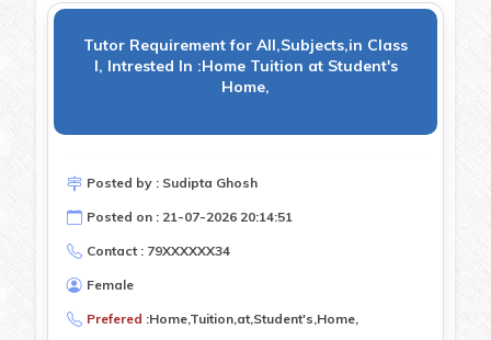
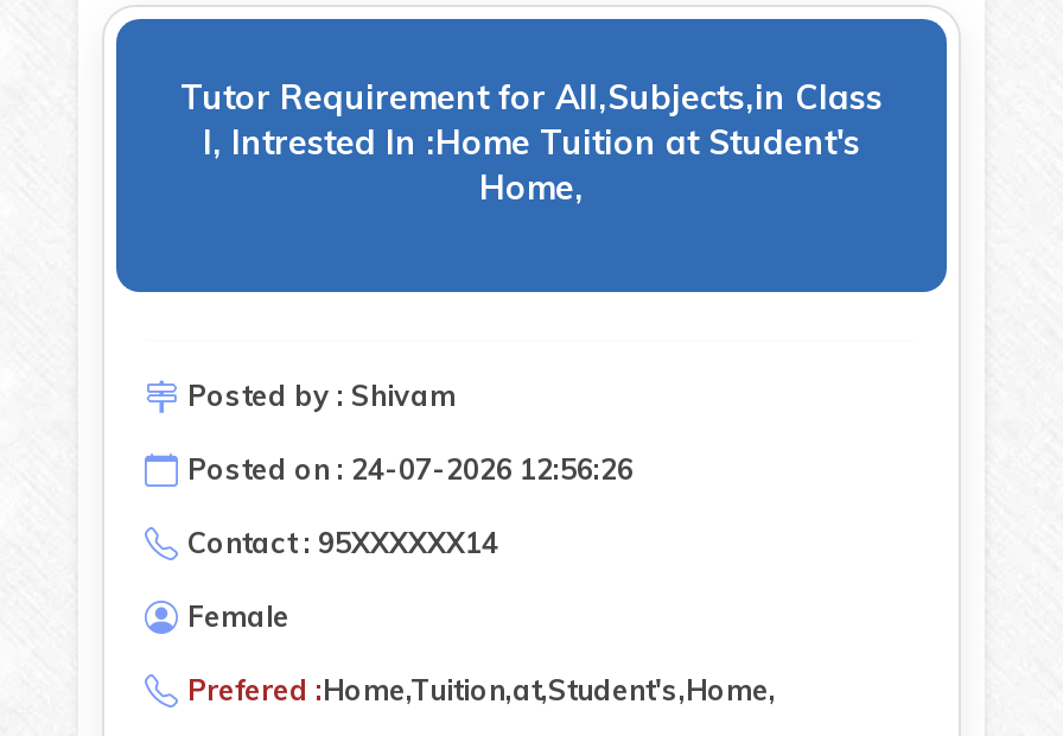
[87,174,258,191] Posted by : Sudipta Ghosh -> [187,377,456,413] Posted by : Shivam
[87,208,293,225] Posted on : 21-07-2026 20:14:51 -> [187,451,634,487] Posted on : 24-07-2026 12:56:26
[87,242,230,259] Contact : 79XXXXXX34 -> [187,525,498,560] Contact : 95XXXXXX14

